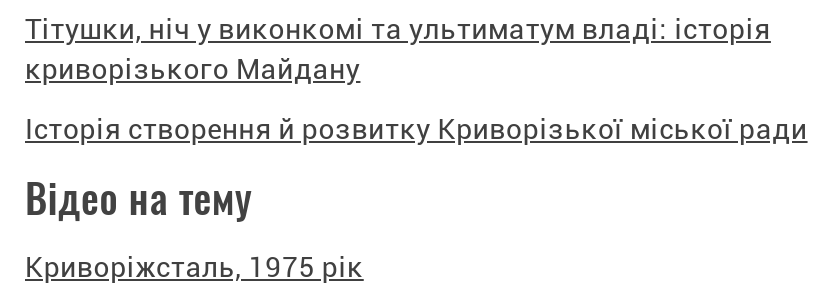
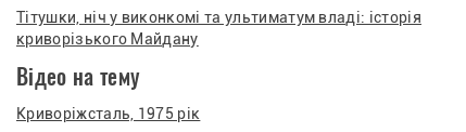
[25,113,808,145] Історія створення й розвитку Криворізької міської ради -> none

